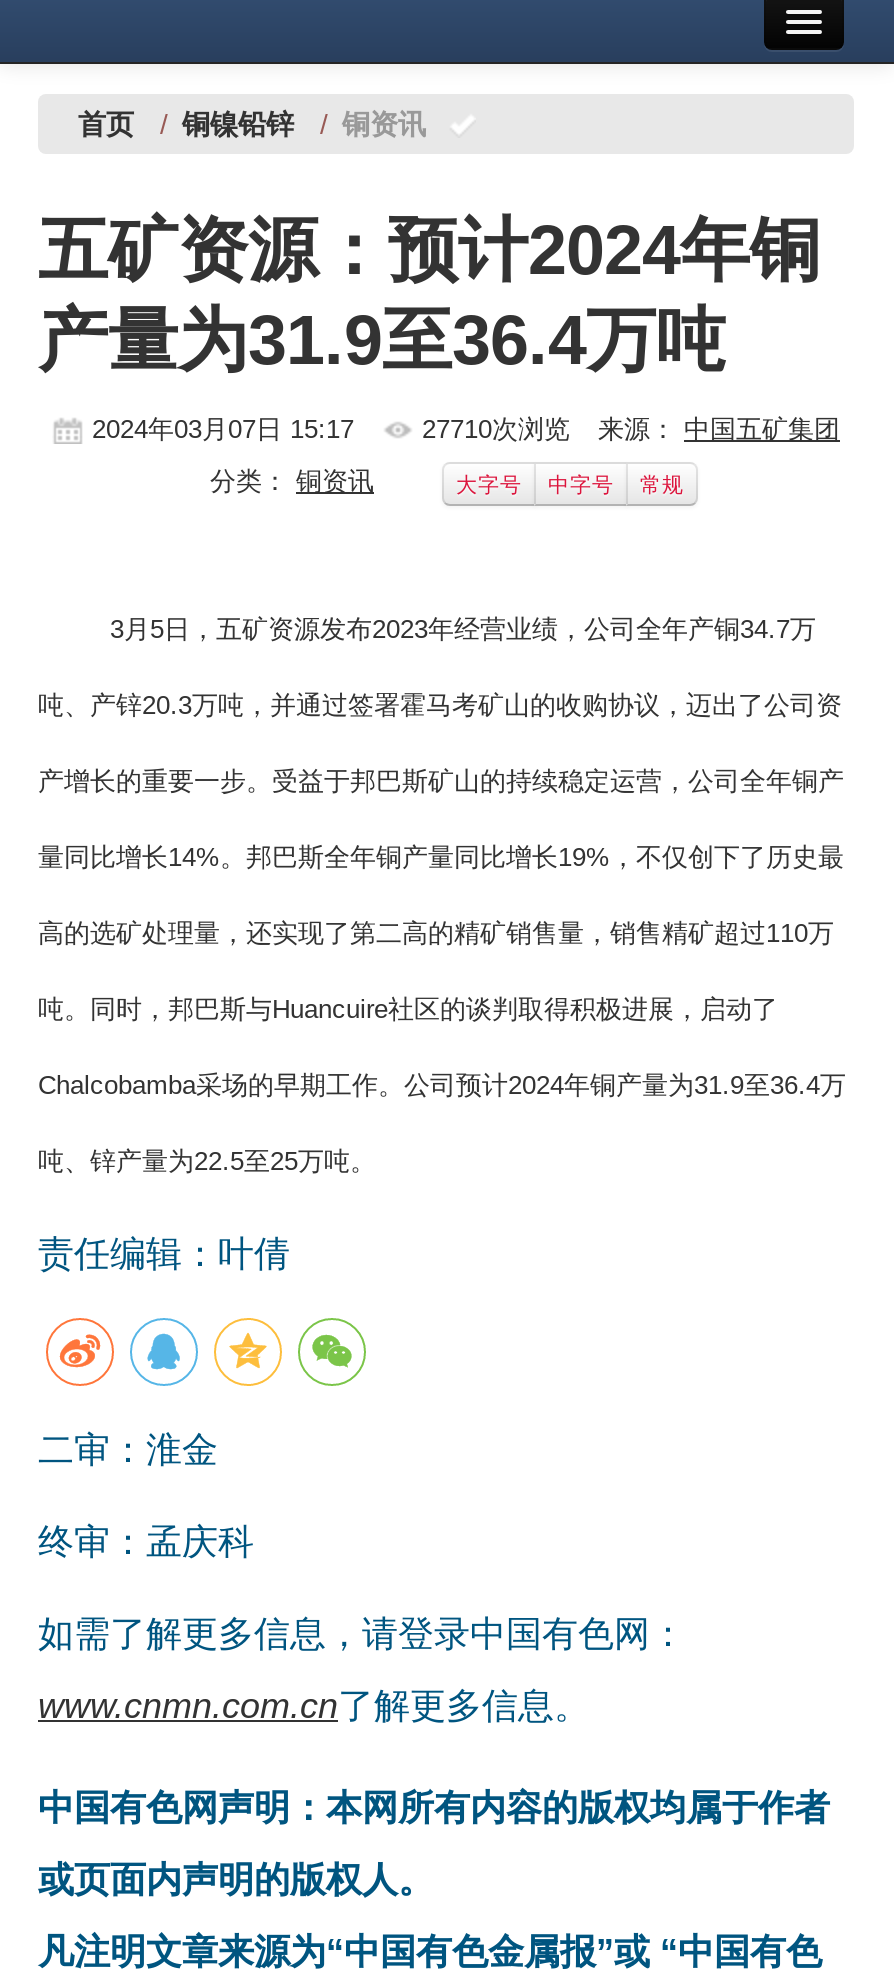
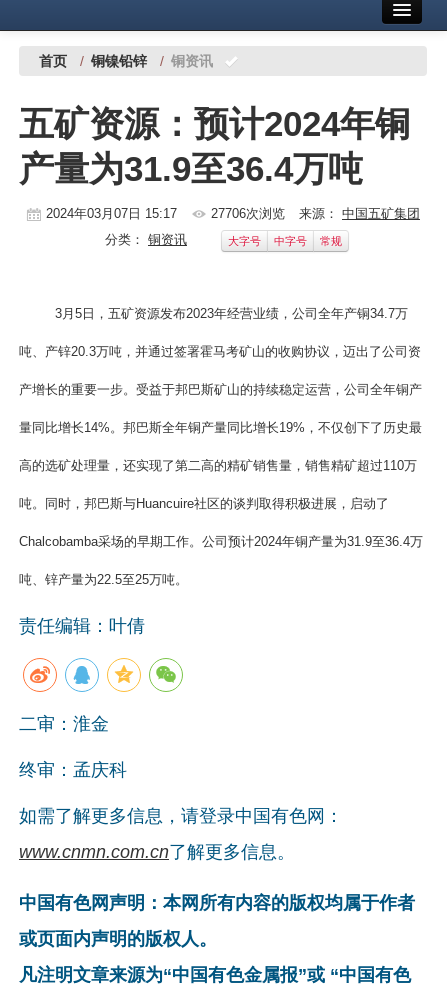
[422,414,570,444] 27710次浏览 -> [211,206,285,221] 27706次浏览

